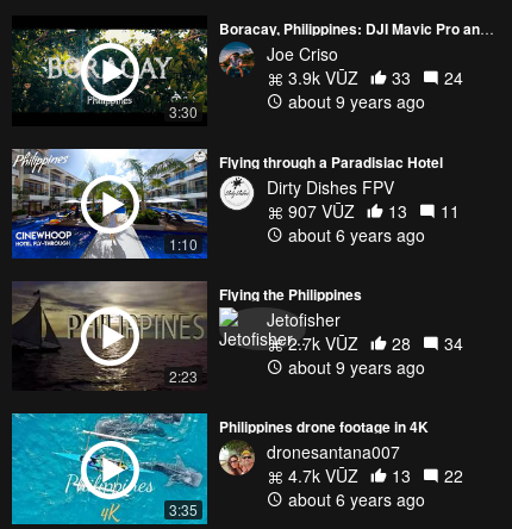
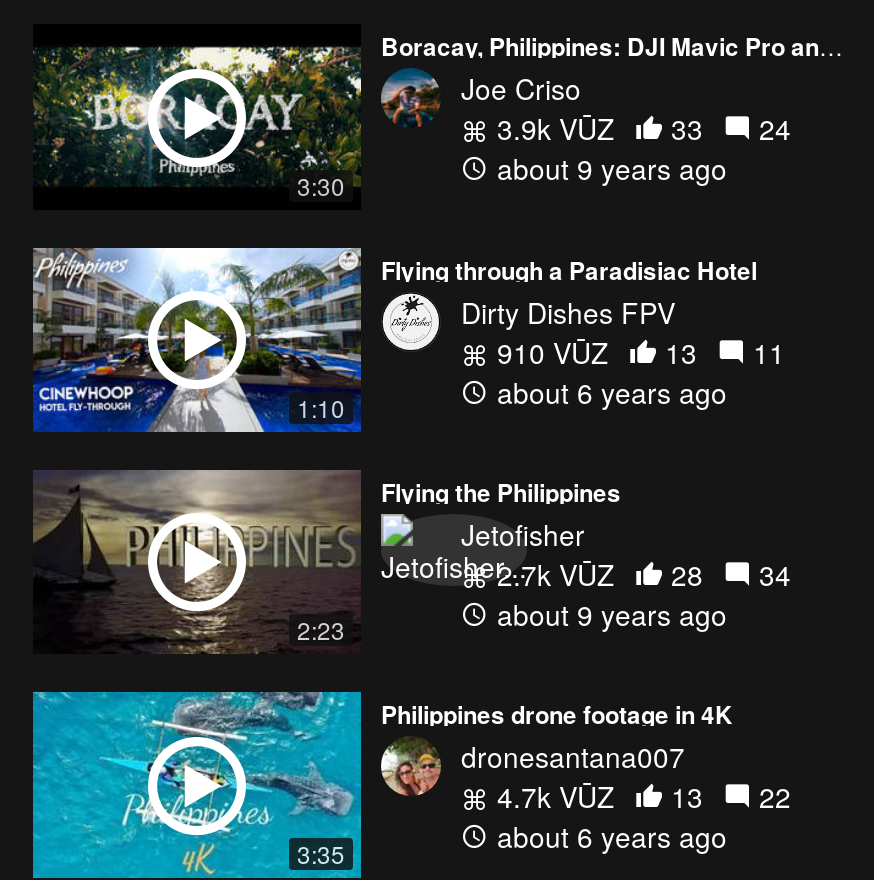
[283,199,460,223] 907 VŪZ 13 11 -> [489,332,785,372] 910 VŪZ 13 11

